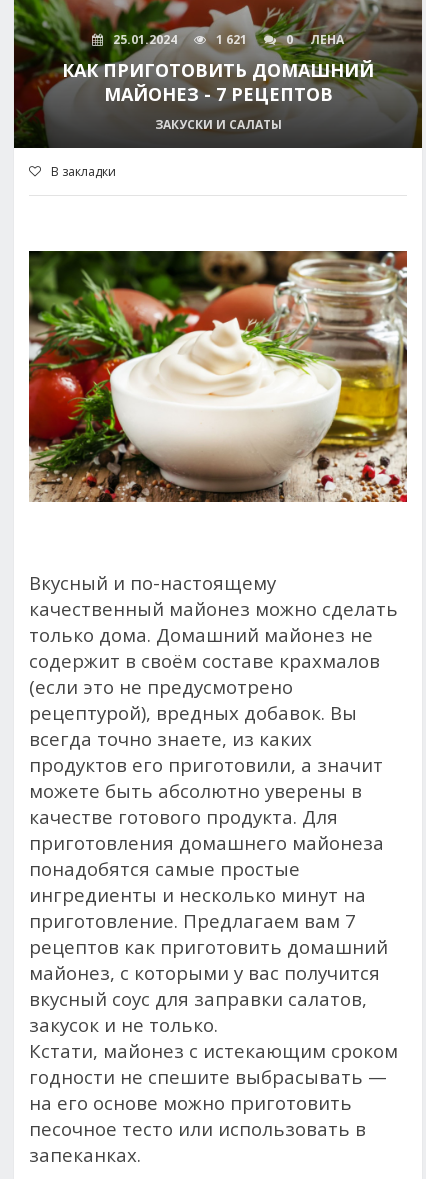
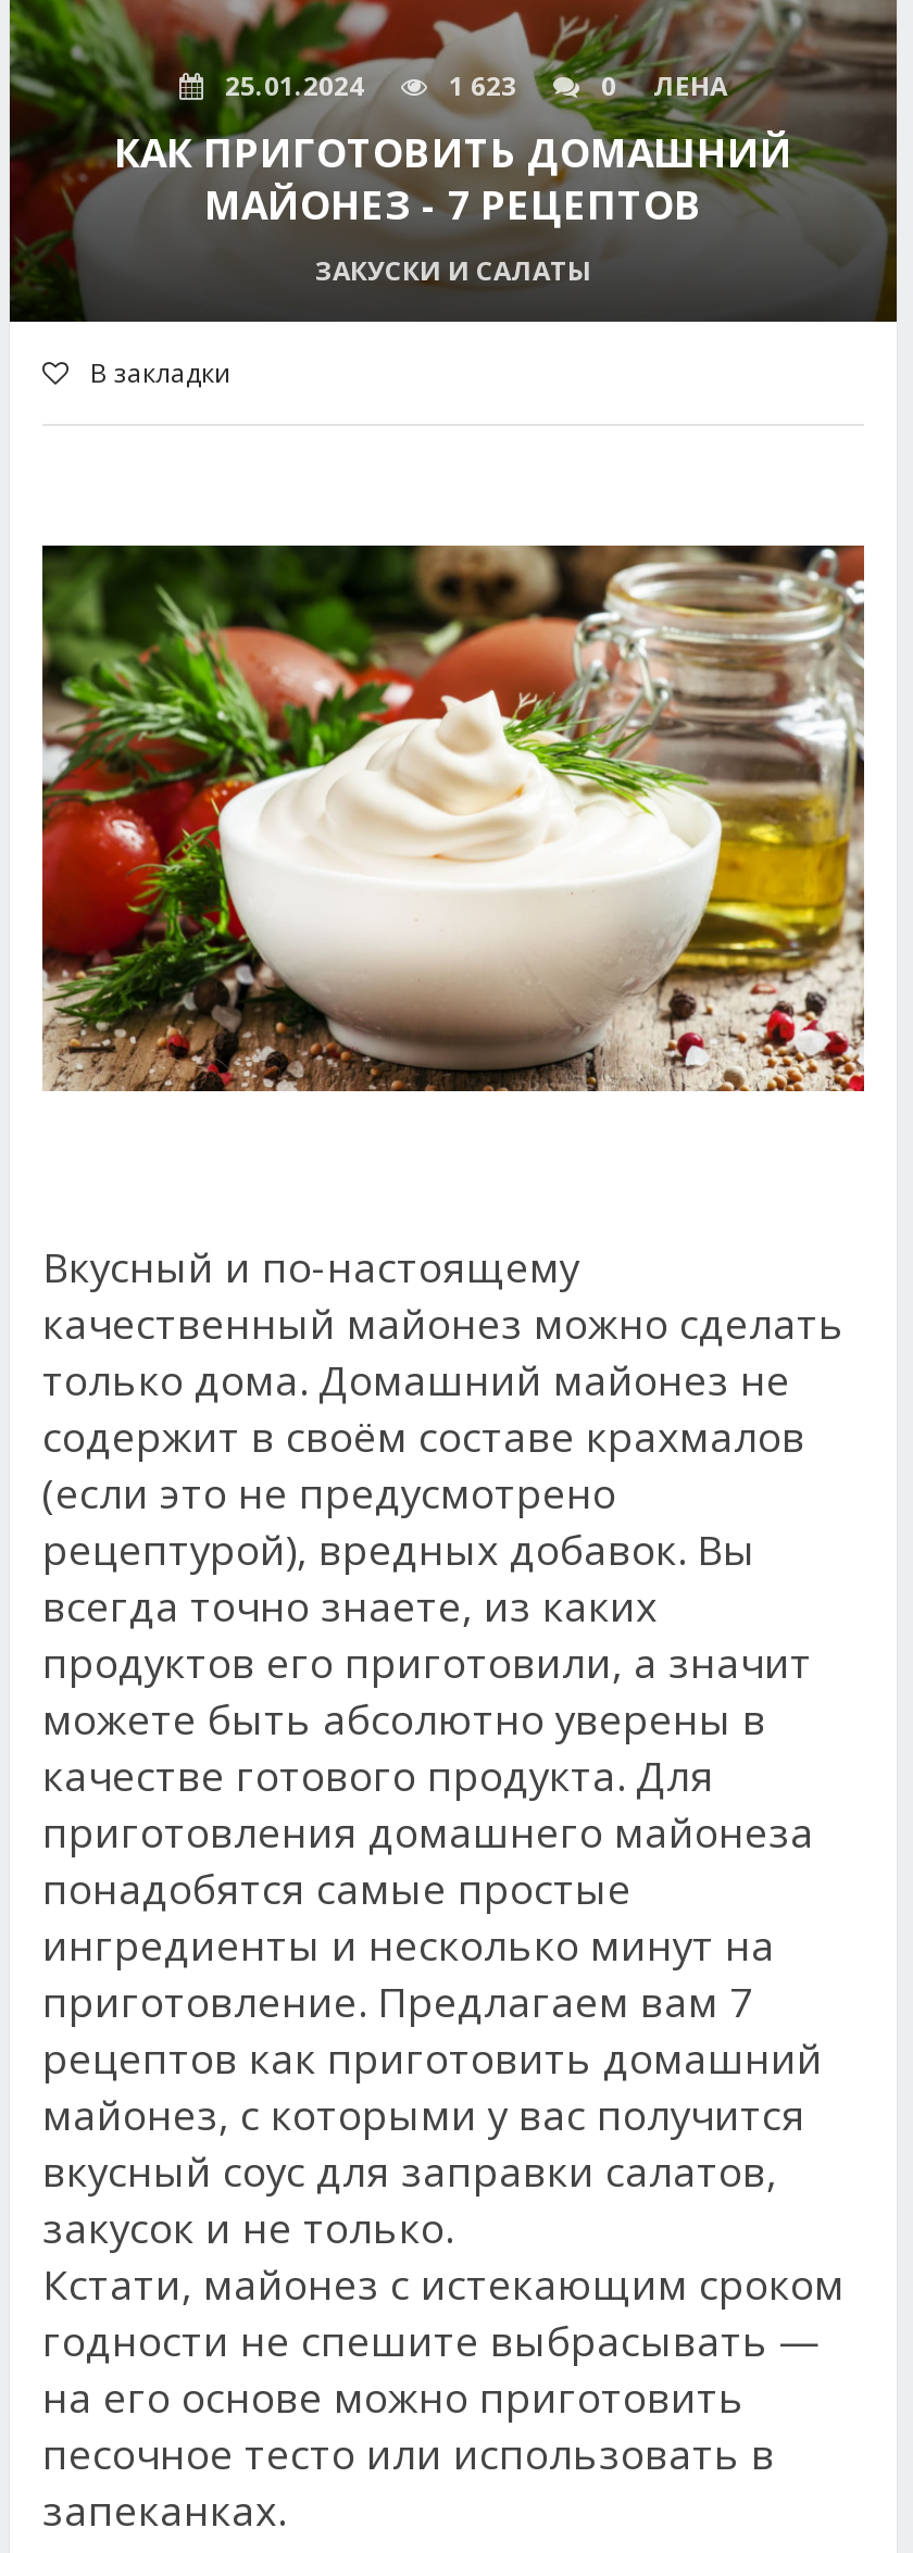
[216,31,247,48] 1 621 -> [449,67,516,104] 1 623

